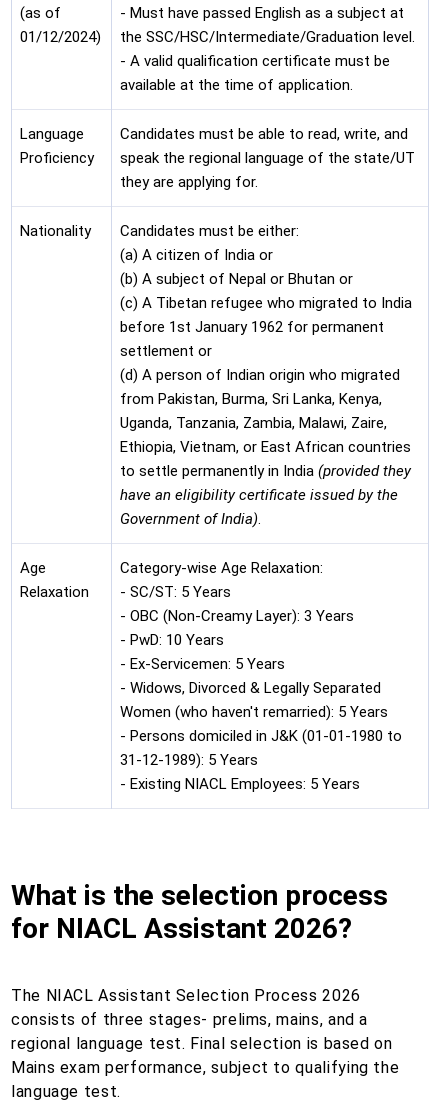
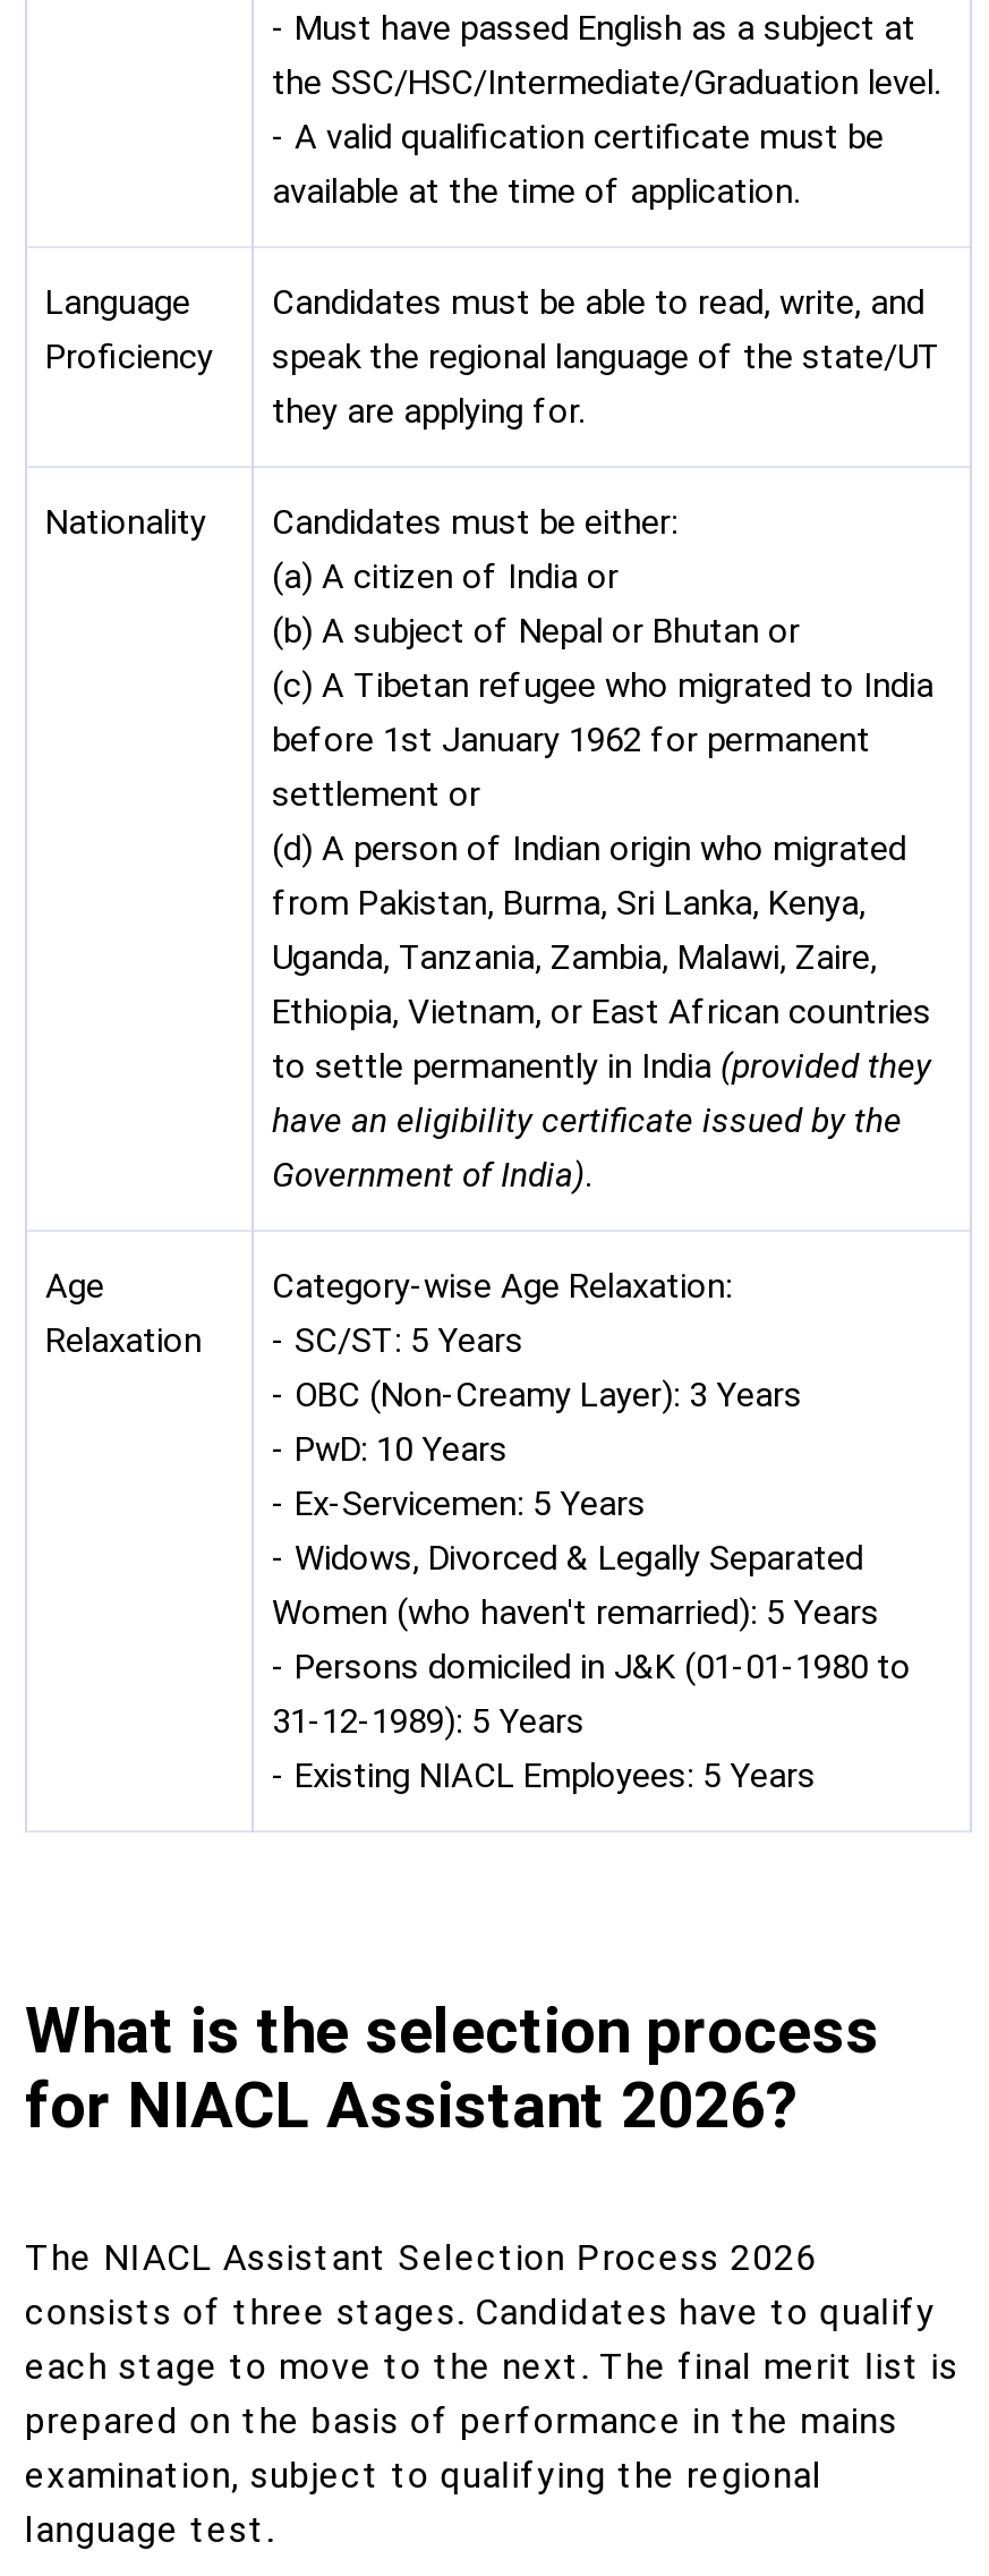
[20,3,101,45] (as of | 01/12/2024) -> none
[11,1010,399,1077] consists of three stages- prelims, mains, and a | regional language test. Final selection is based on | Mains exam performance, subject to qualifying the -> [25,2289,959,2496] consists of three stages. Candidates have to qualify | each stage to move to the next. The final merit list is | prepared on the basis of performance in the mains | examination, subject to qualifying the regional

